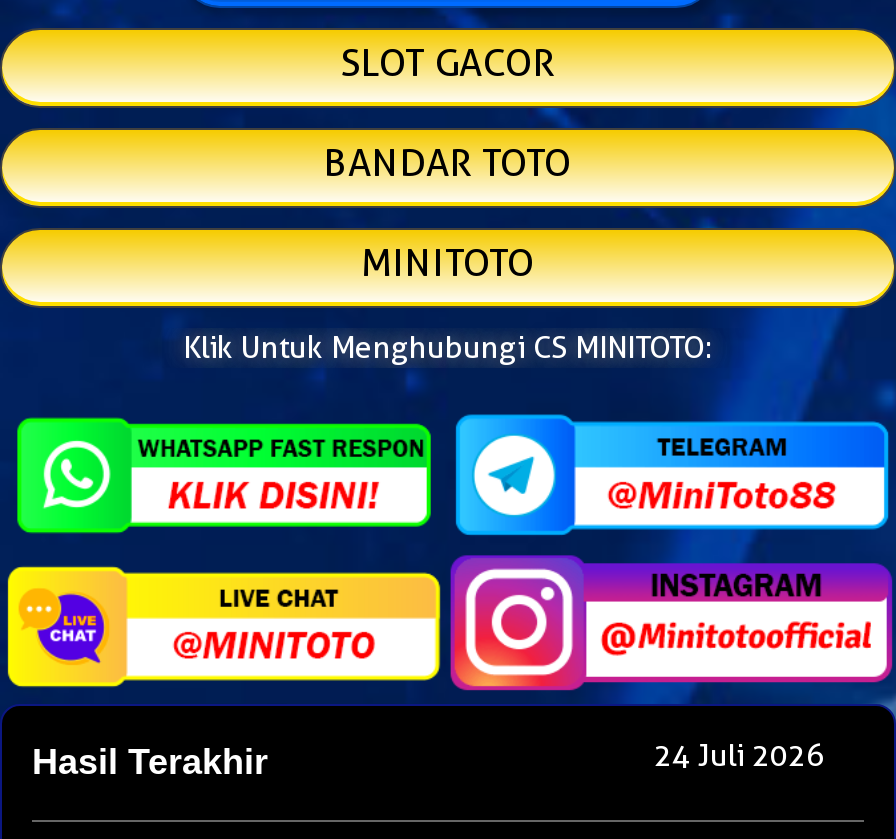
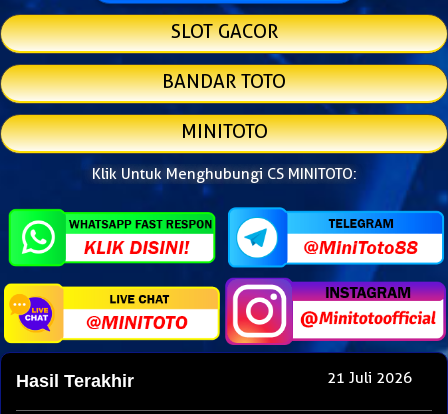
[654,739,824,775] 24 Juli 2026 -> [327,369,412,387] 21 Juli 2026

